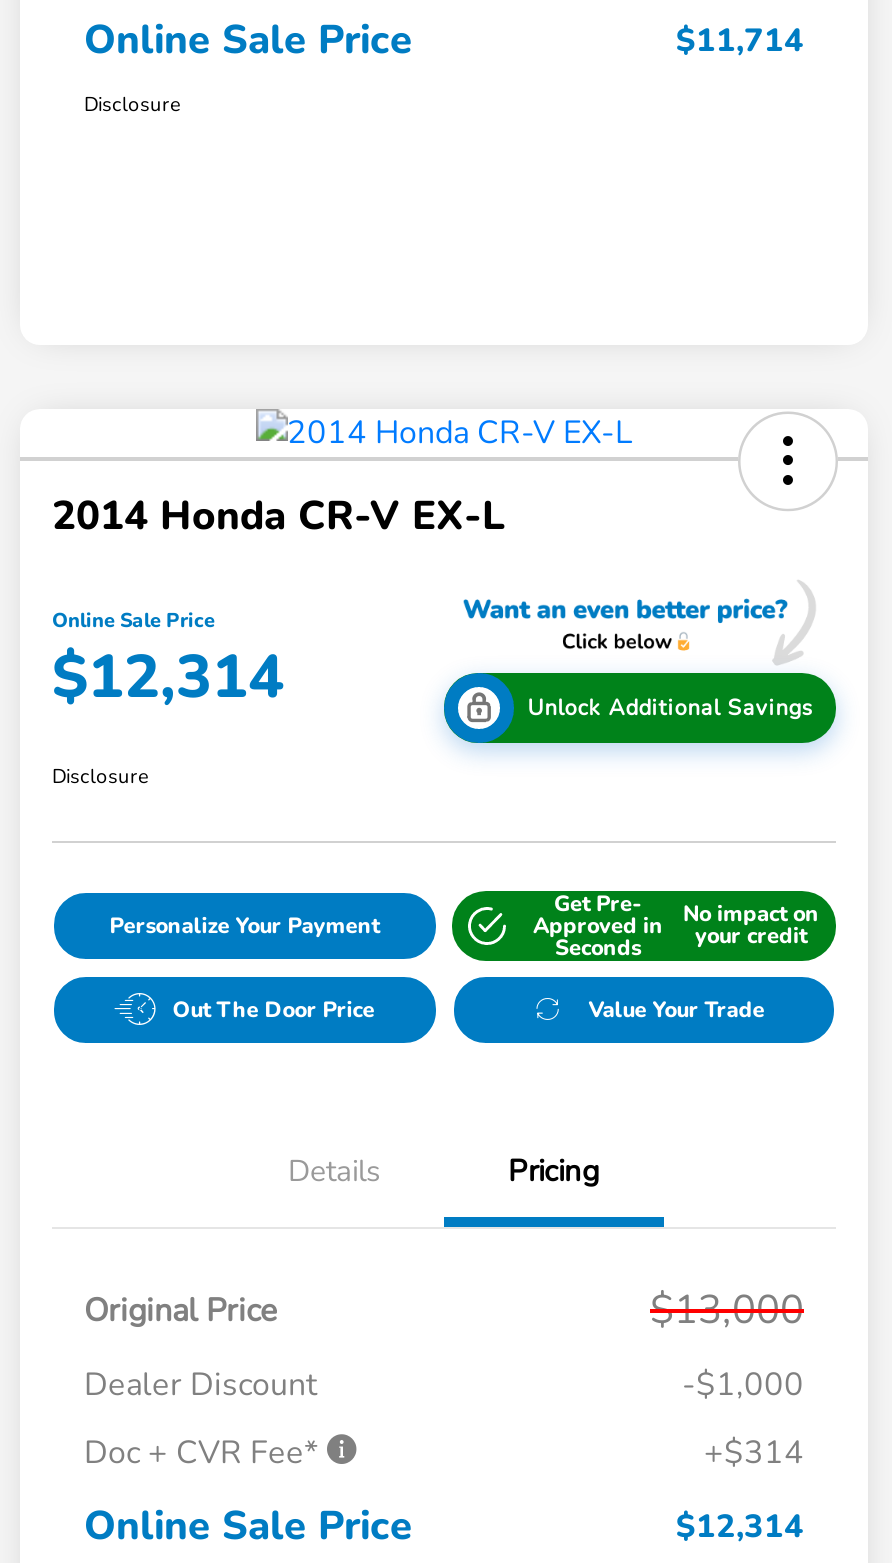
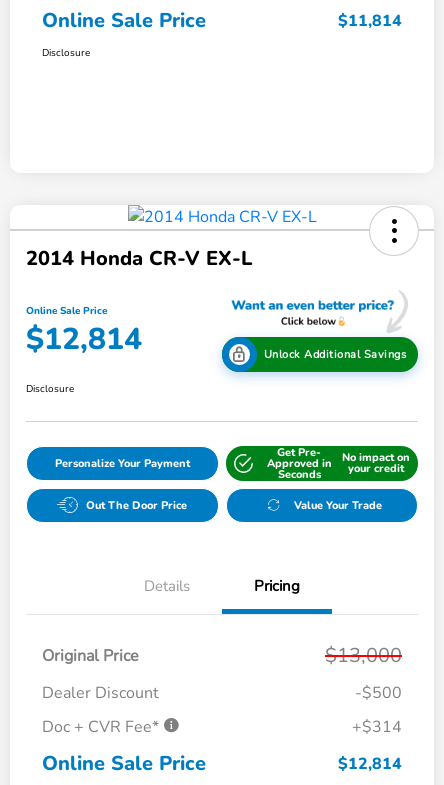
[676,20,804,64] $11,714 -> [338,10,402,32] $11,814
[52,636,284,718] $12,314 -> [26,319,142,360] $12,814
[682,1363,804,1407] -$1,000 -> [355,682,402,704] -$500
[676,1505,804,1549] $12,314 -> [338,753,402,775] $12,814

